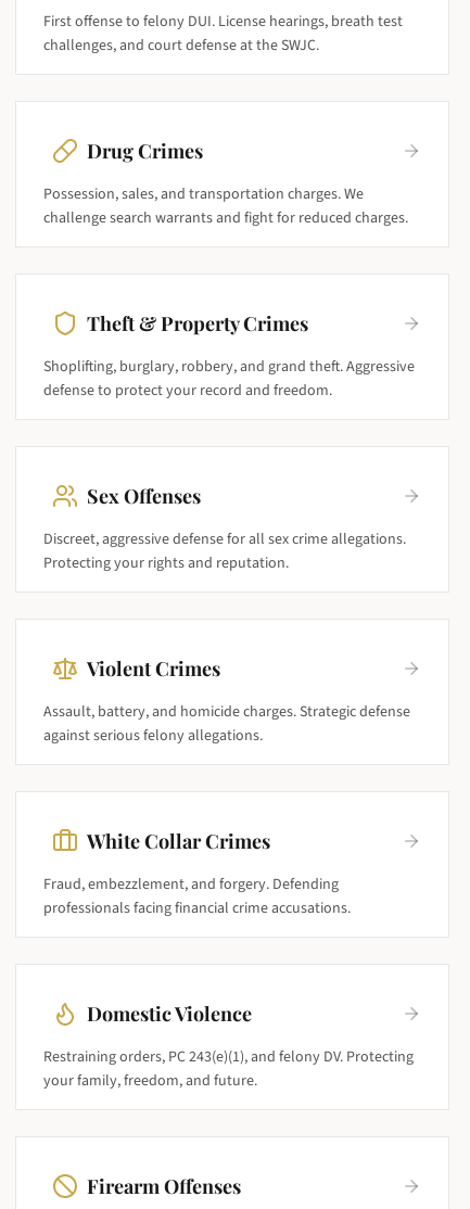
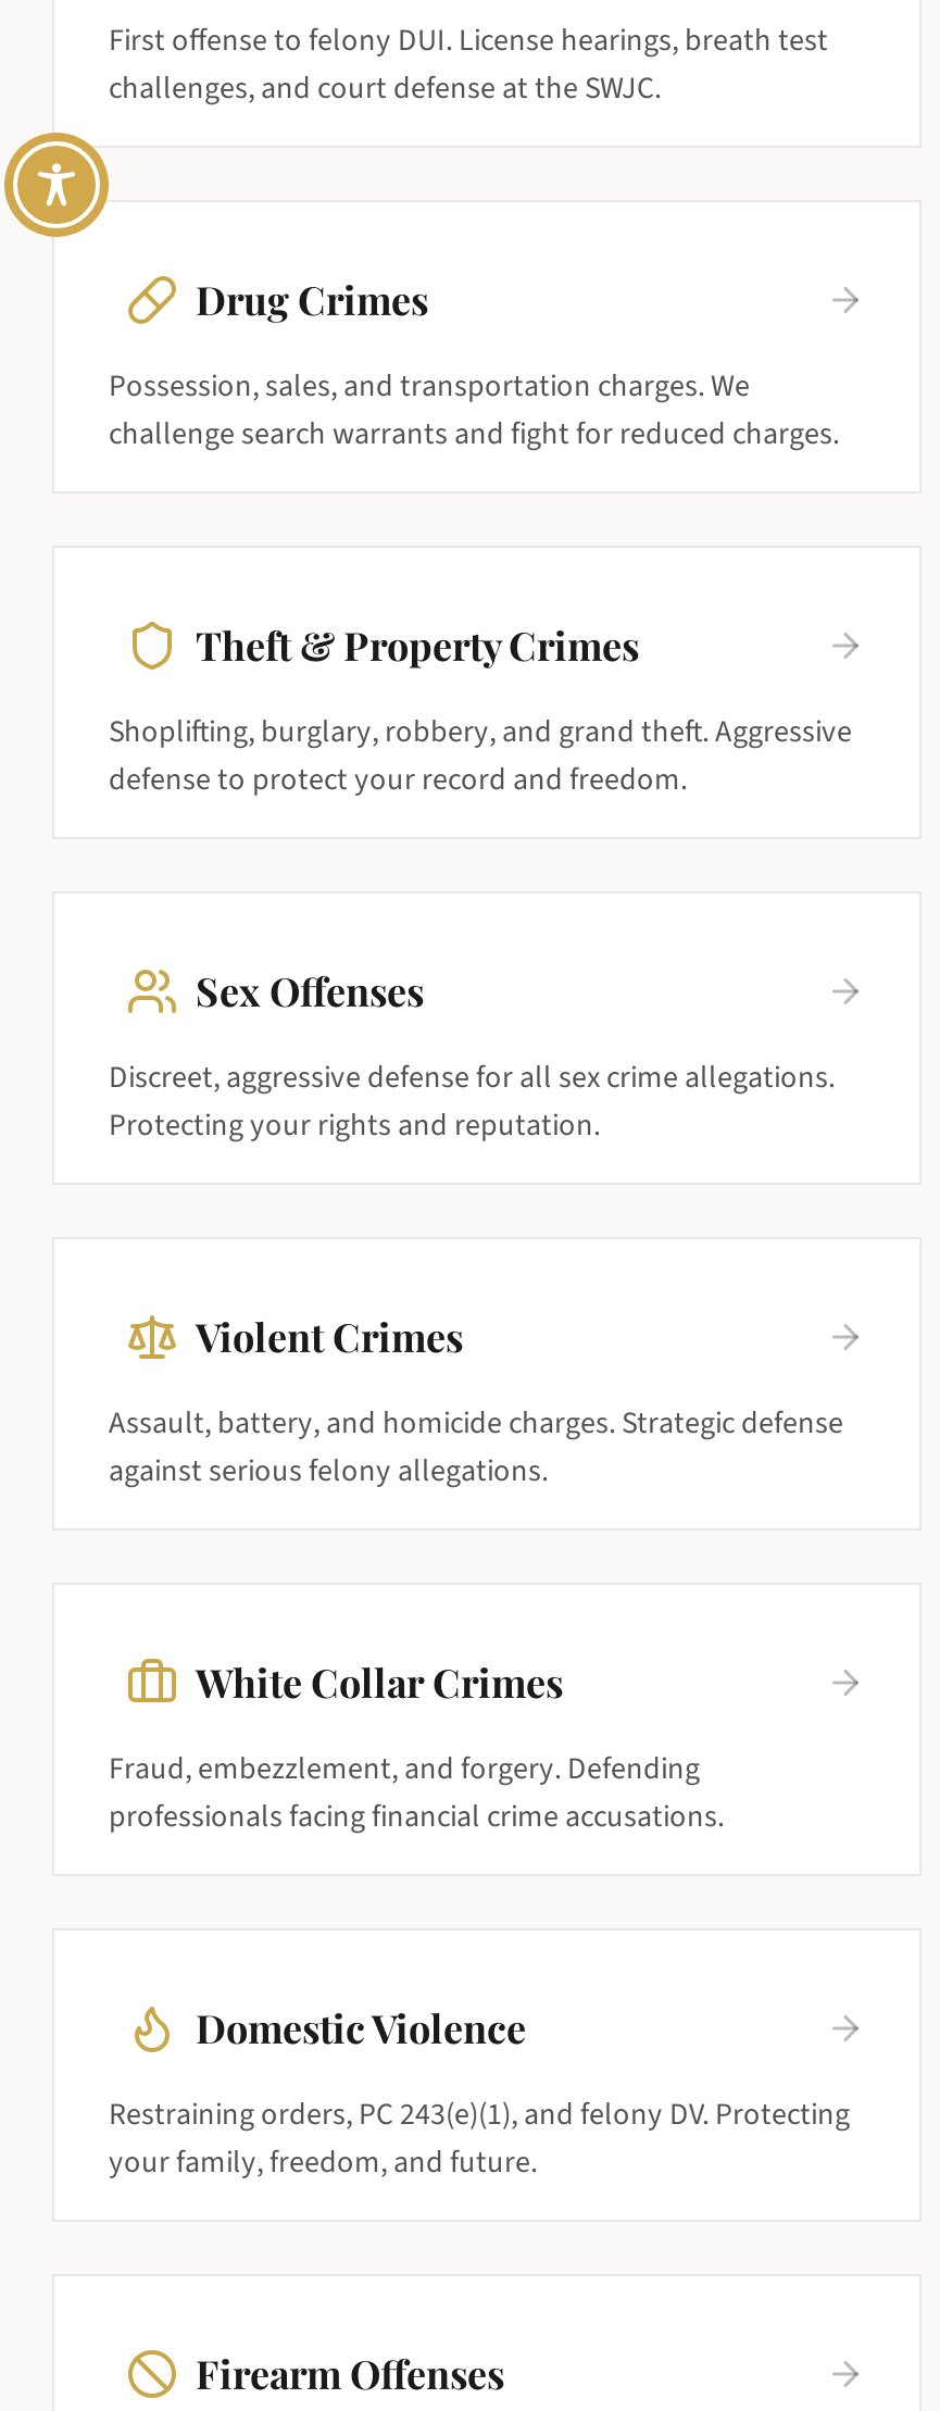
none -> [7,130,111,239] [image]

